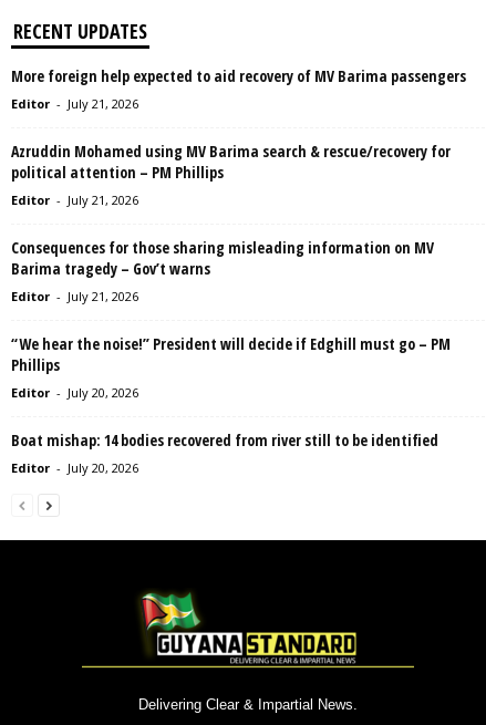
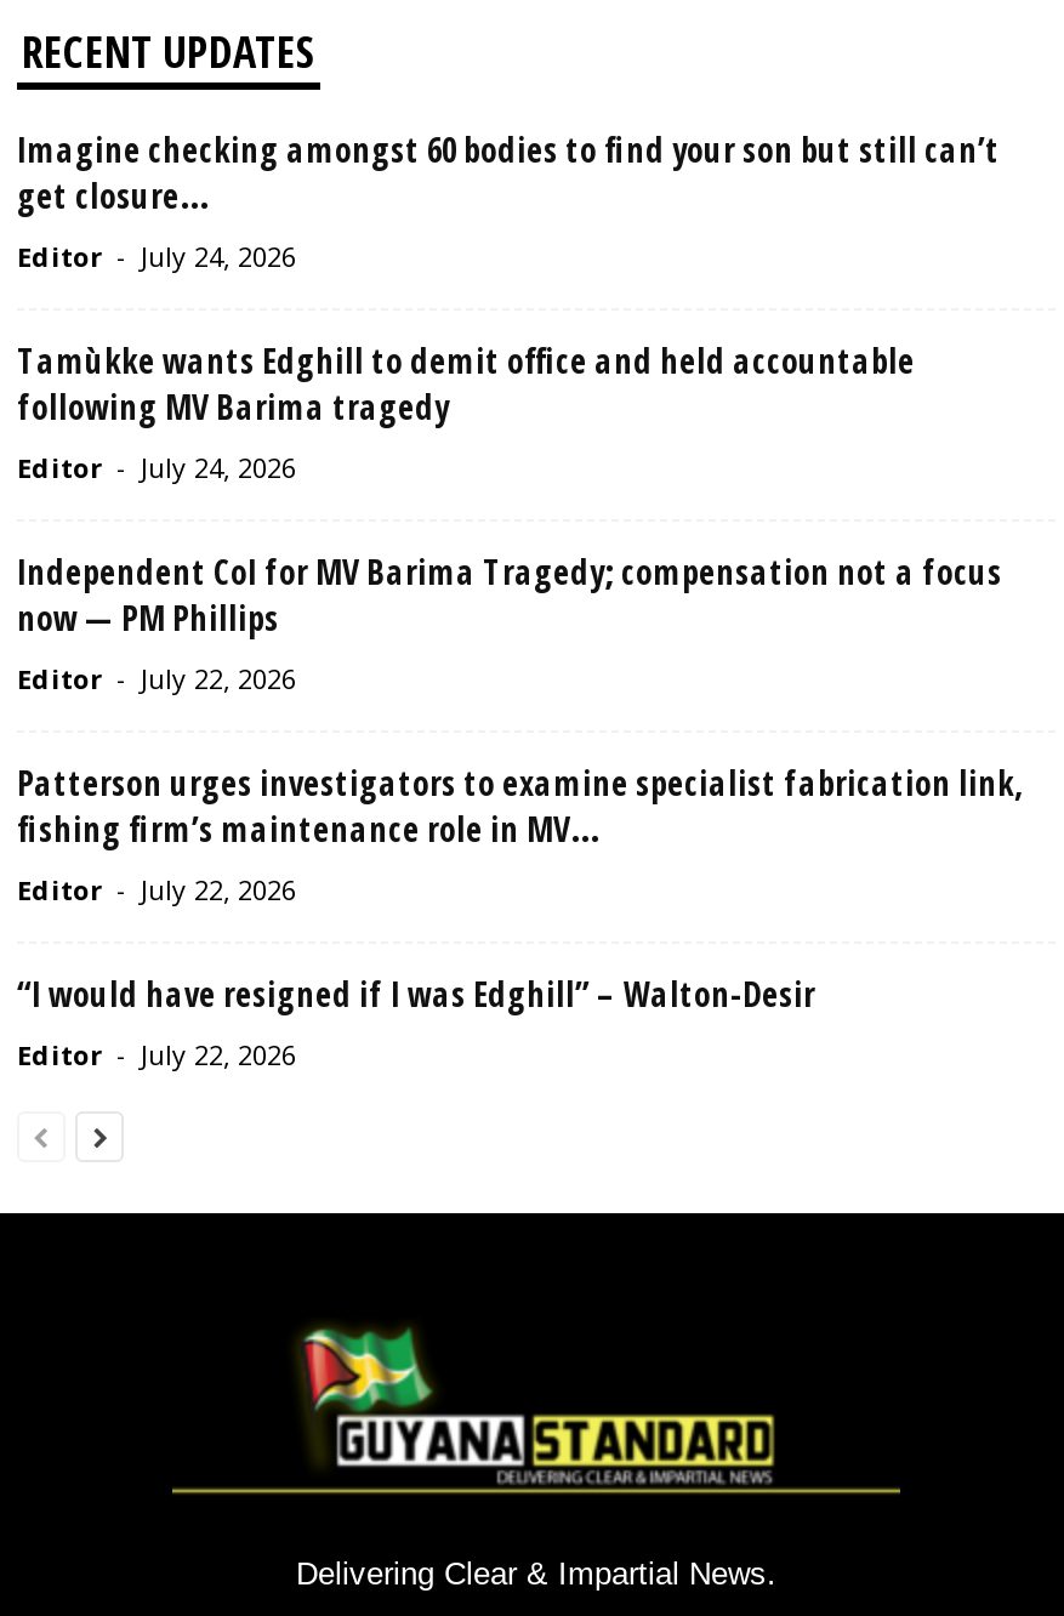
[11,65,466,111] More foreign help expected to aid recovery of MV Barima passengers | Editor - July 21, 2026 -> [17,125,1000,273] Imagine checking amongst 60 bodies to find your son but still can’t | get closure... | Editor - July 24, 2026
[11,140,451,208] Azruddin Mohamed using MV Barima search & rescue/recovery for | political attention – PM Phillips | Editor - July 21, 2026 -> [17,336,915,484] Tamùkke wants Edghill to demit office and held accountable | following MV Barima tragedy | Editor - July 24, 2026
[11,236,434,304] Consequences for those sharing misleading information on MV | Barima tragedy – Gov’t warns | Editor - July 21, 2026 -> [17,547,1002,695] Independent CoI for MV Barima Tragedy; compensation not a focus | now — PM Phillips | Editor - July 22, 2026
[11,333,451,400] “We hear the noise!” President will decide if Edghill must go – PM | Phillips | Editor - July 20, 2026 -> [17,759,1024,907] Patterson urges investigators to examine specialist fabrication link, | fishing firm’s maintenance role in MV... | Editor - July 22, 2026
[11,429,438,476] Boat mishap: 14 bodies recovered from river still to be identified | Editor - July 20, 2026 -> [17,970,815,1072] “I would have resigned if I was Edghill” – Walton-Desir | Editor - July 22, 2026

